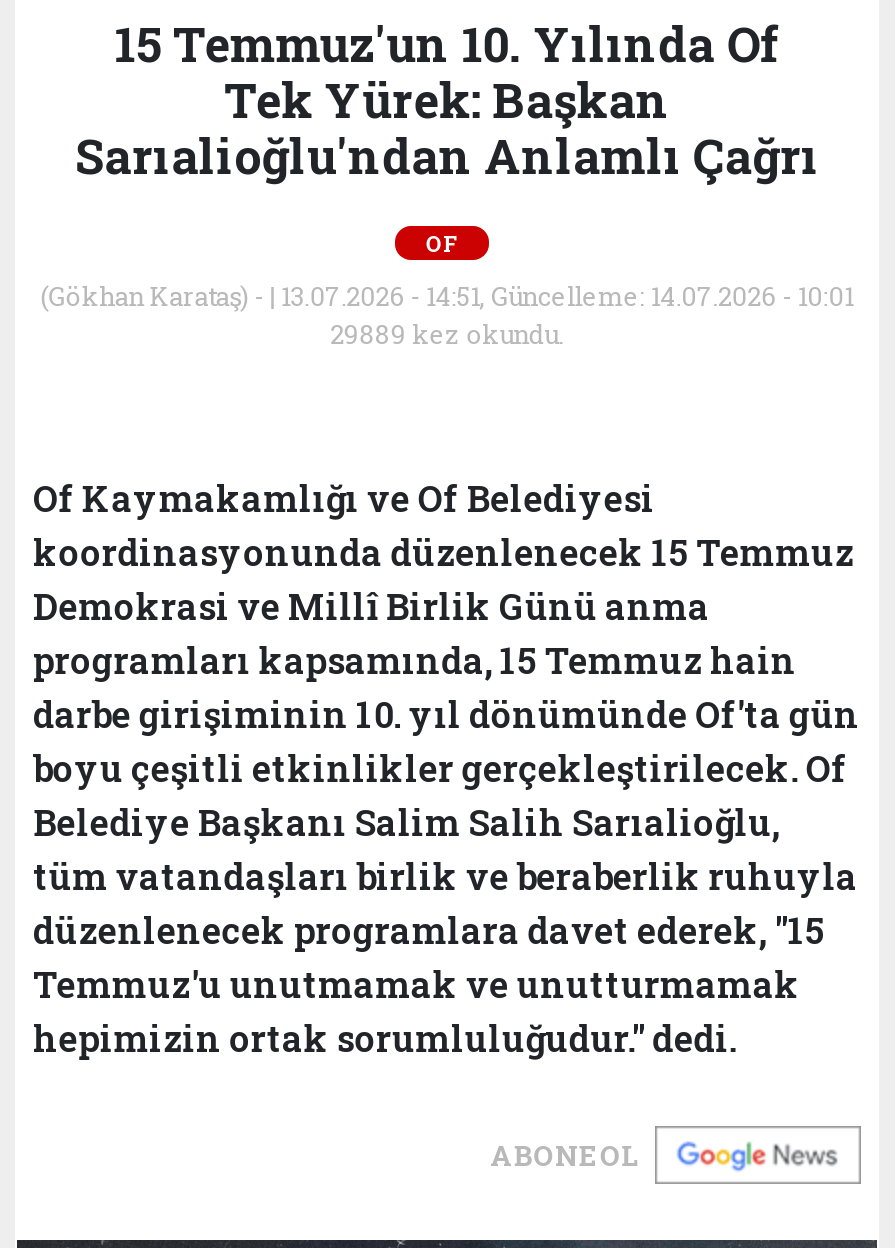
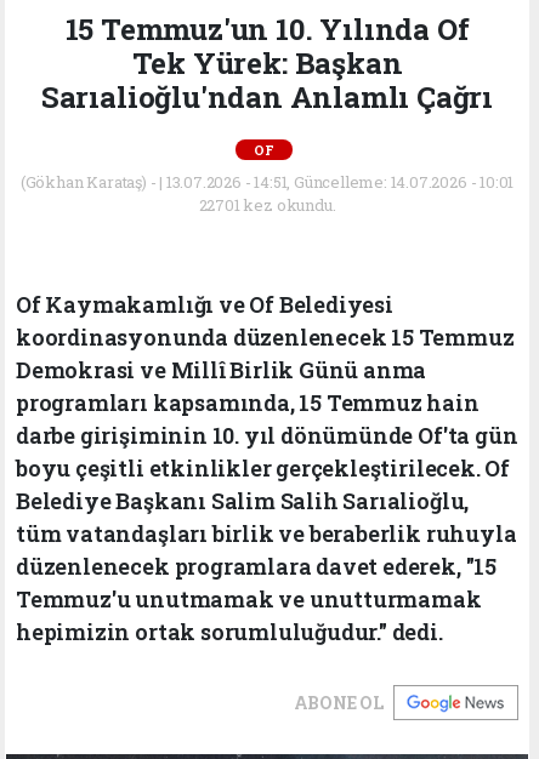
[330,317,564,353] 29889 kez okundu. -> [199,194,336,216] 22701 kez okundu.

